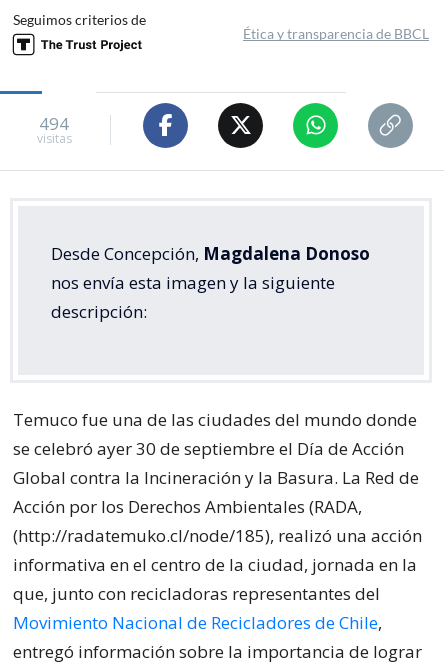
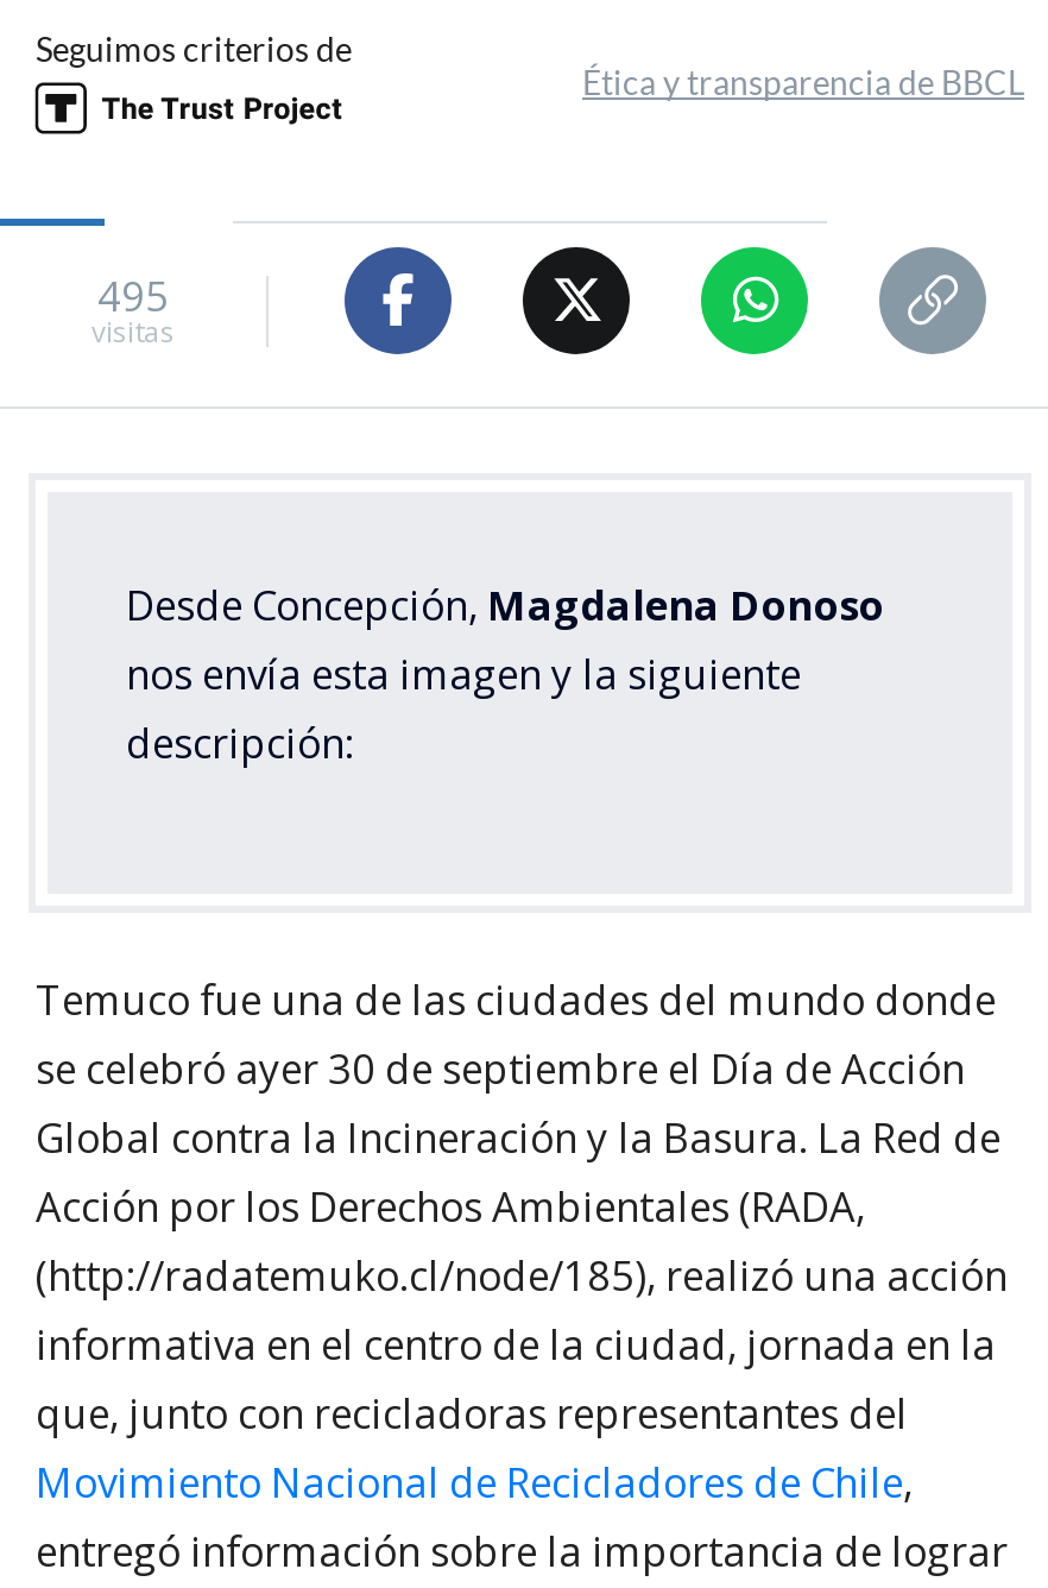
[39,112,69,135] 494 -> [97,269,169,324] 495

